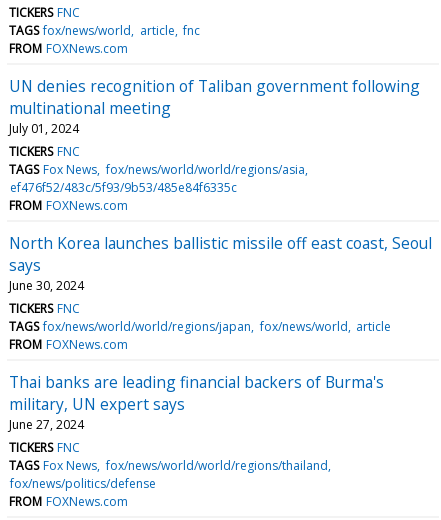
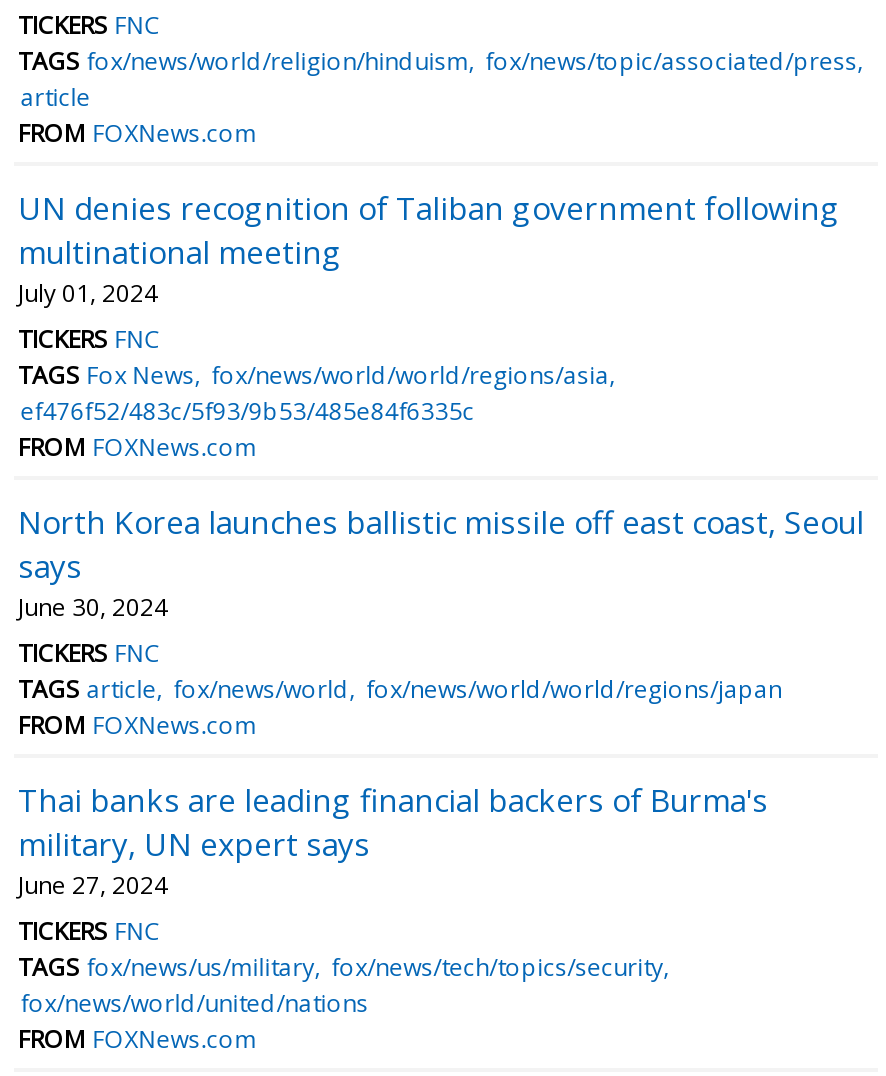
[9,22,200,39] TAGS fox/news/world article fnc -> [18,44,857,114] TAGS fox/news/world/religion/hinduism fox/news/topic/associated/press | article
[9,318,391,335] TAGS fox/news/world/world/regions/japan fox/news/world article -> [18,672,782,706] TAGS article fox/news/world fox/news/world/world/regions/japan
[9,457,328,492] TAGS Fox News fox/news/world/world/regions/thailand | fox/news/politics/defense -> [18,950,663,1020] TAGS fox/news/us/military fox/news/tech/topics/security | fox/news/world/united/nations

